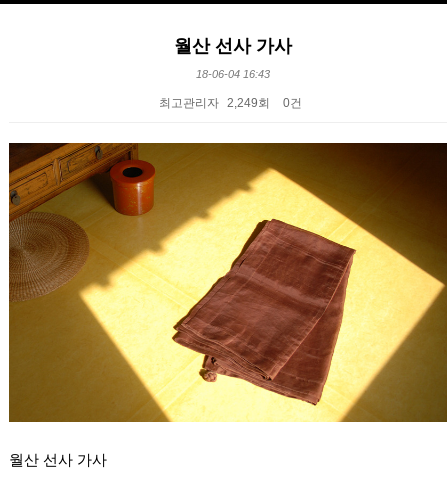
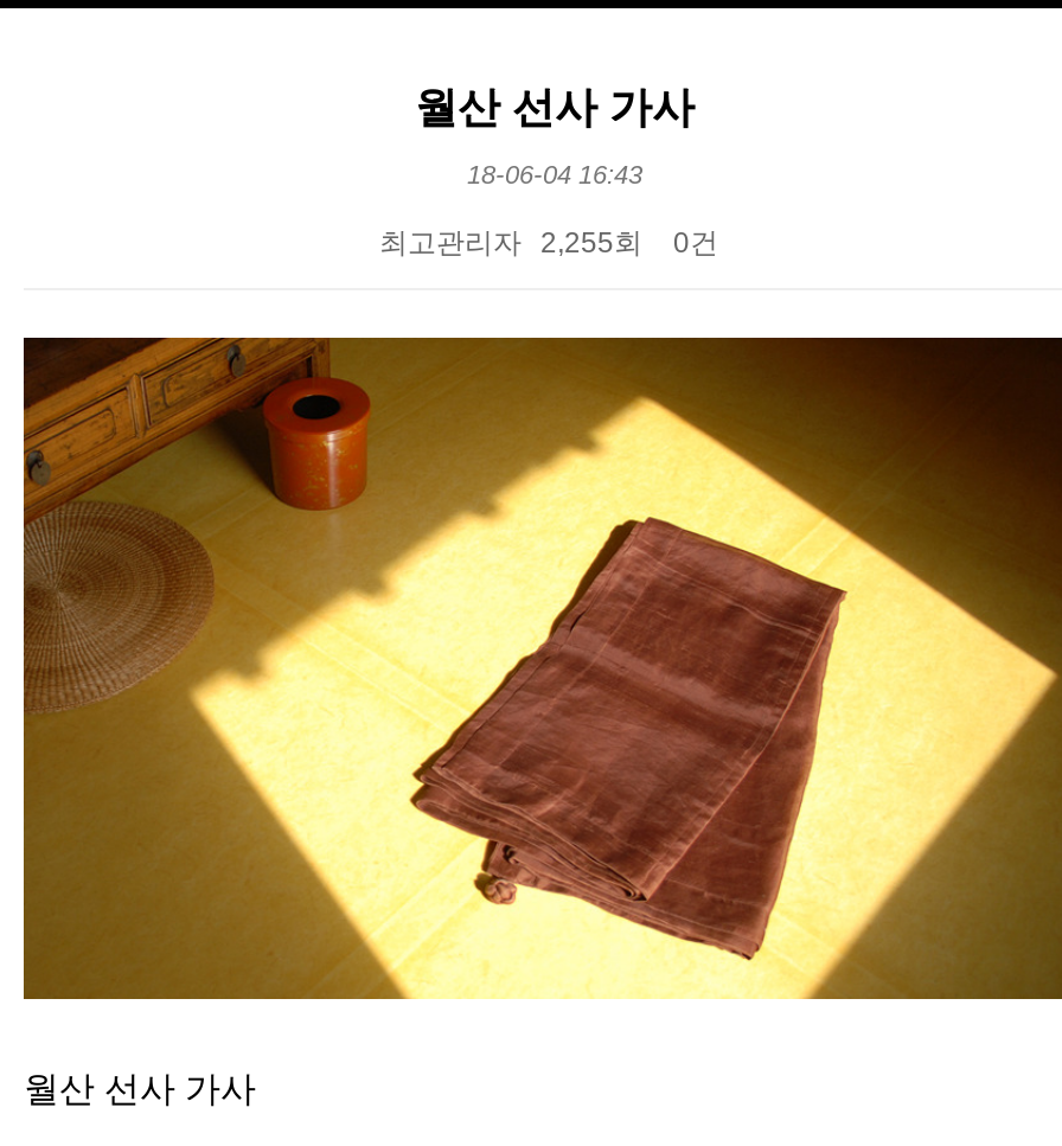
[159,96,270,110] 최고관리자 2,249회 -> [379,226,642,260] 최고관리자 2,255회

